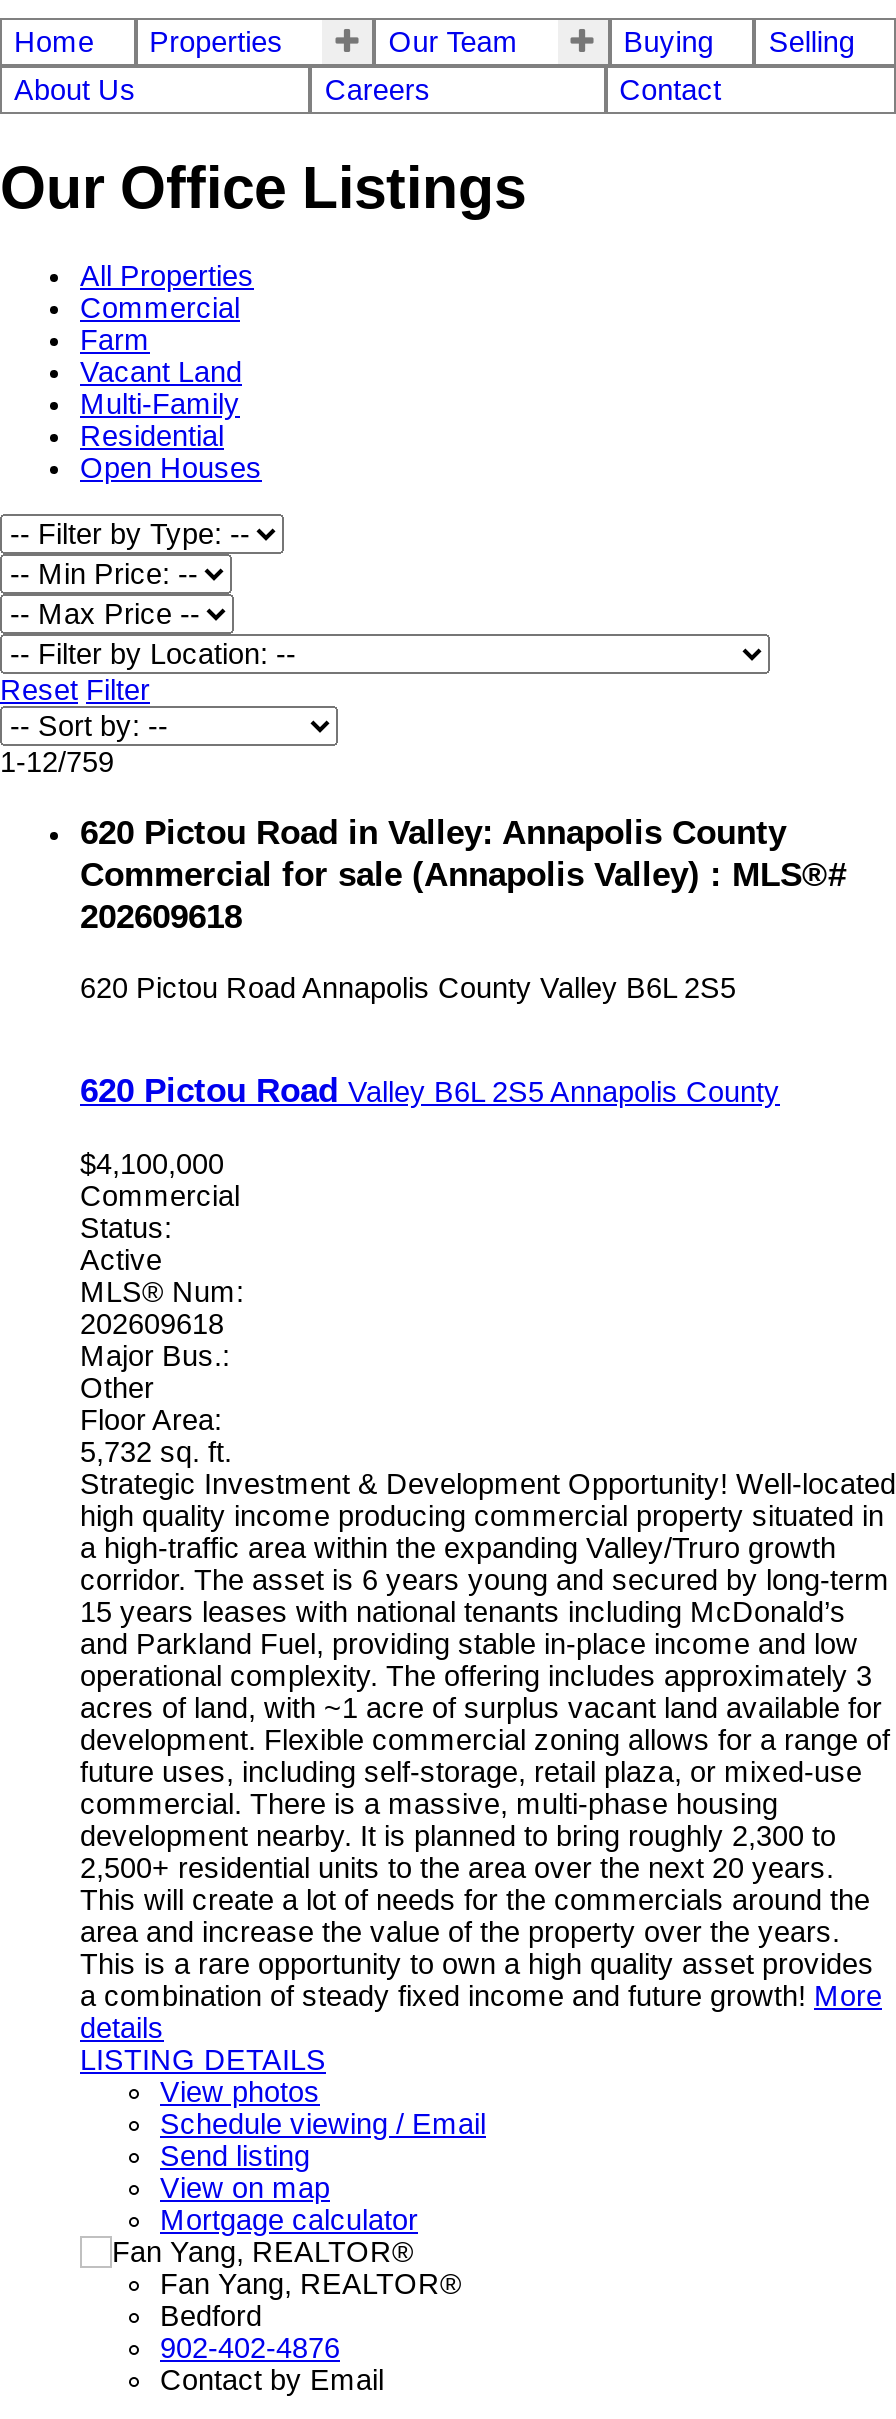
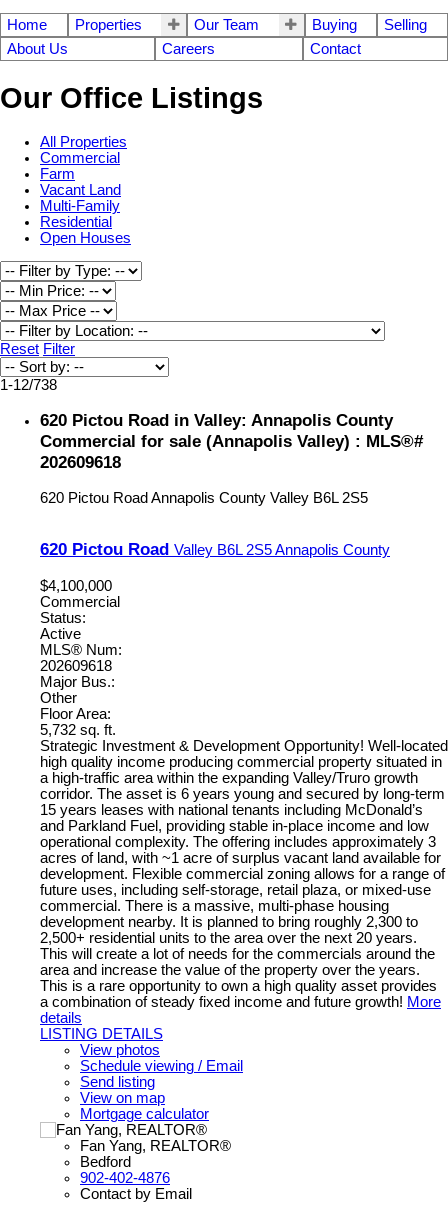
[0,746,114,778] 1-12/759 -> [0,377,57,393] 1-12/738

